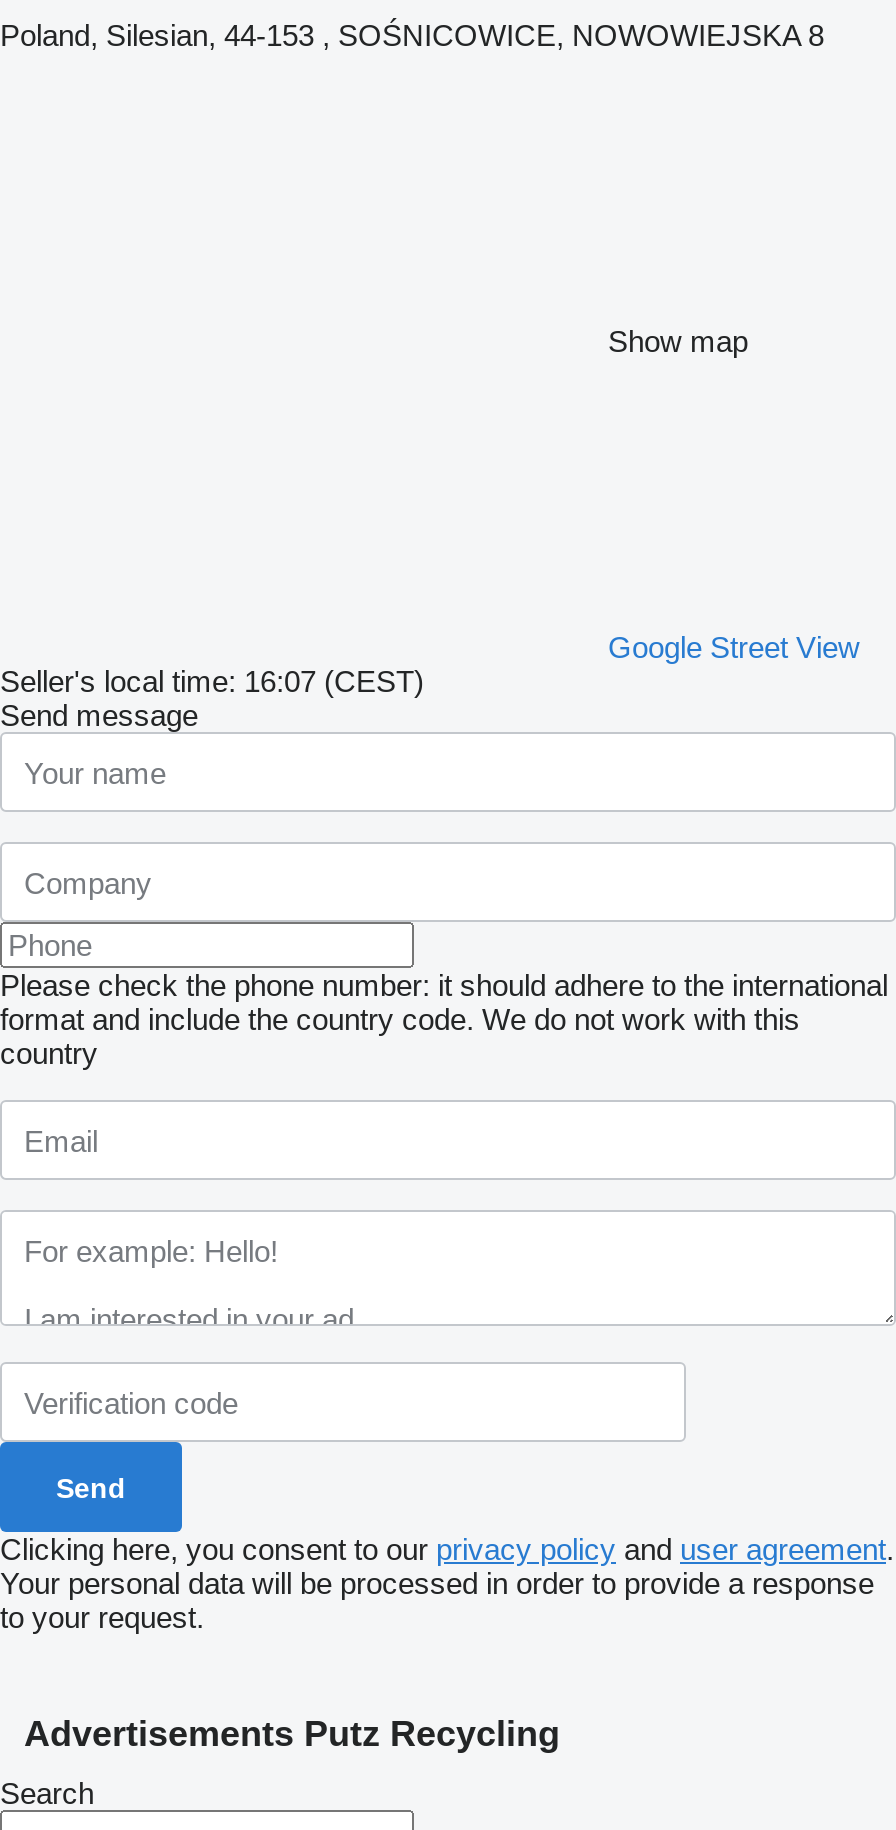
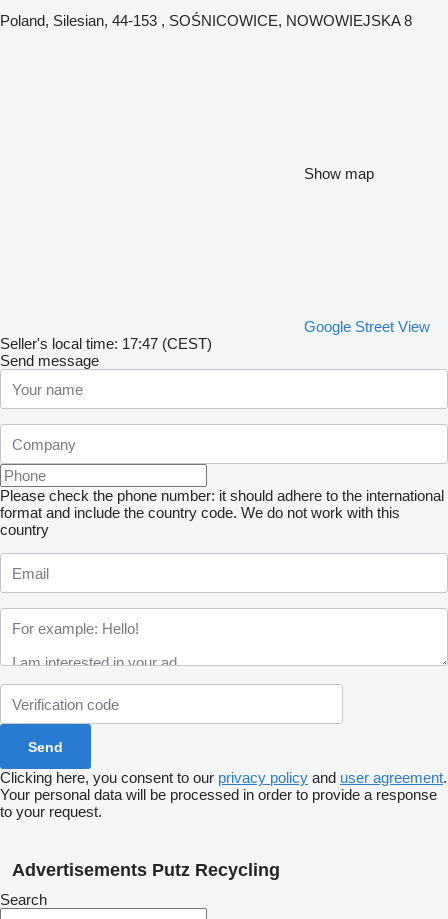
[0,664,424,698] Seller's local time: 16:07 (CEST) -> [0,335,212,352] Seller's local time: 17:47 (CEST)

